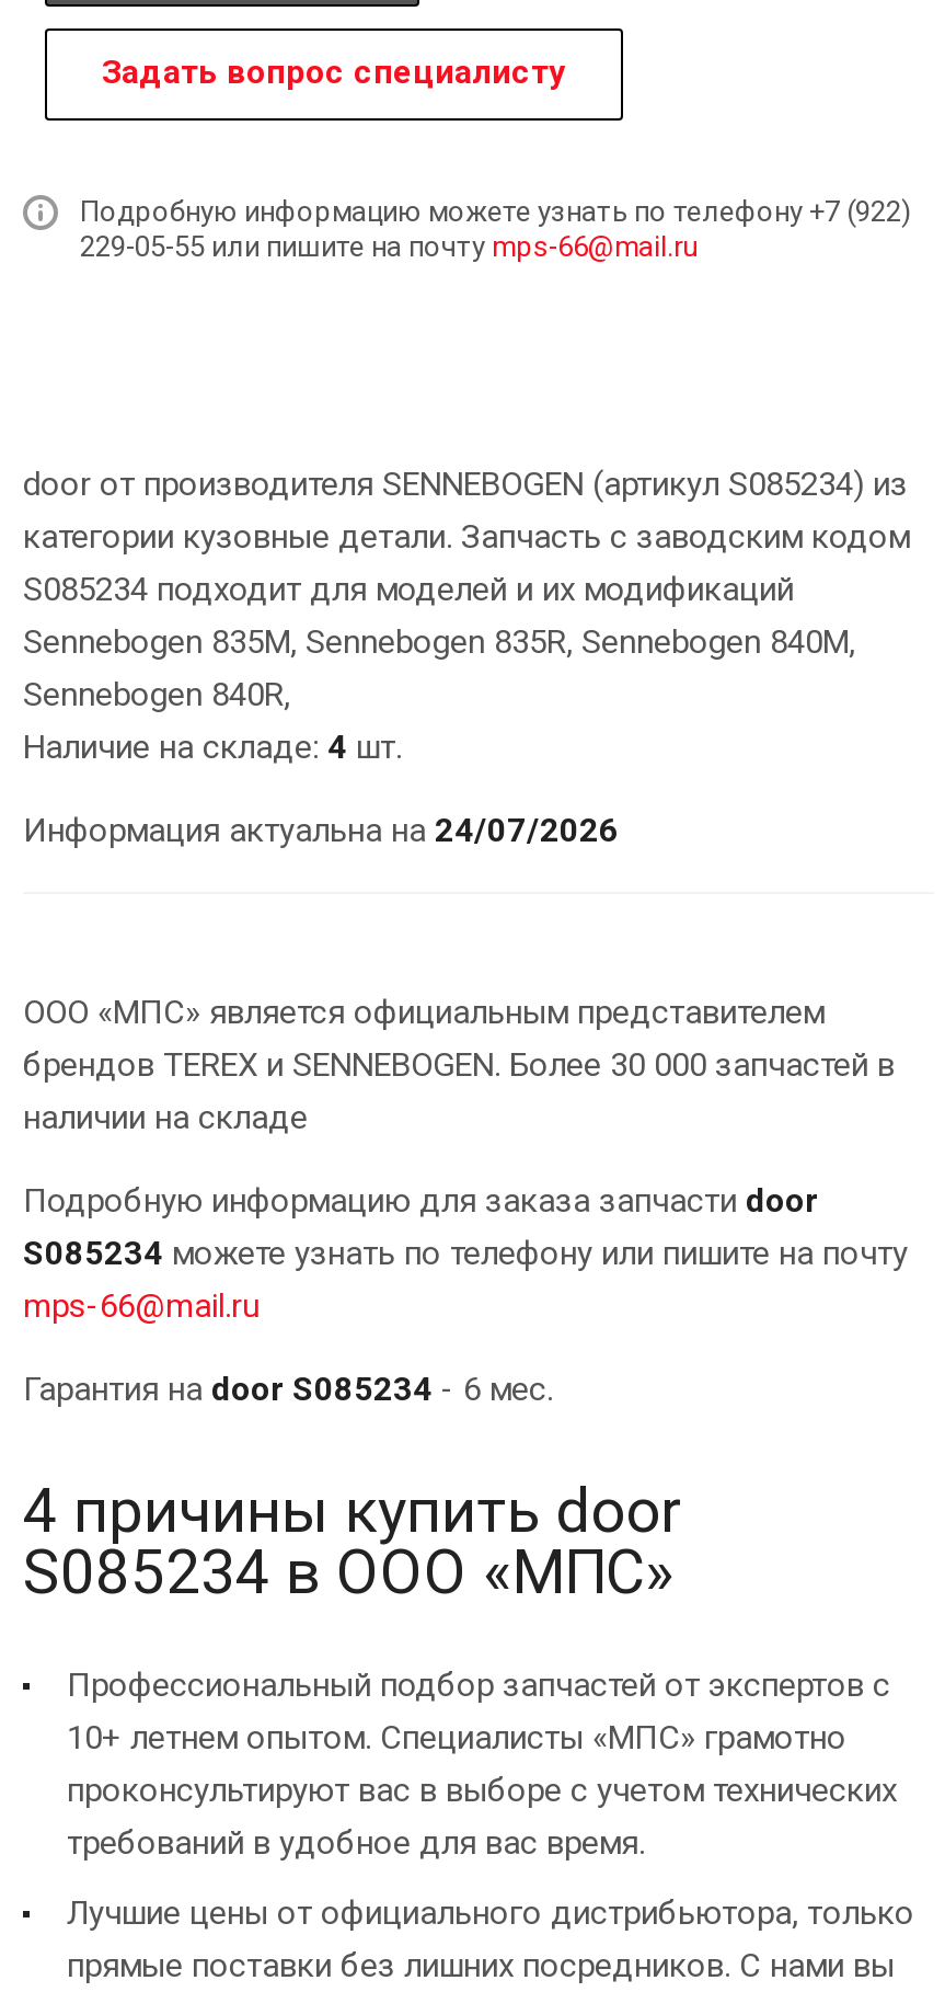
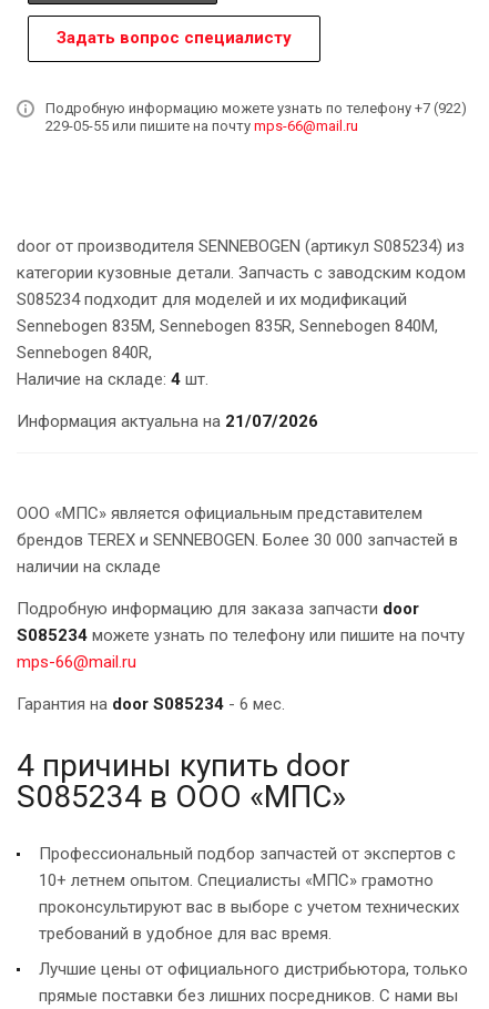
[23,810,619,850] Информация актуальна на 24/07/2026 -> [17,411,318,431] Информация актуальна на 21/07/2026

